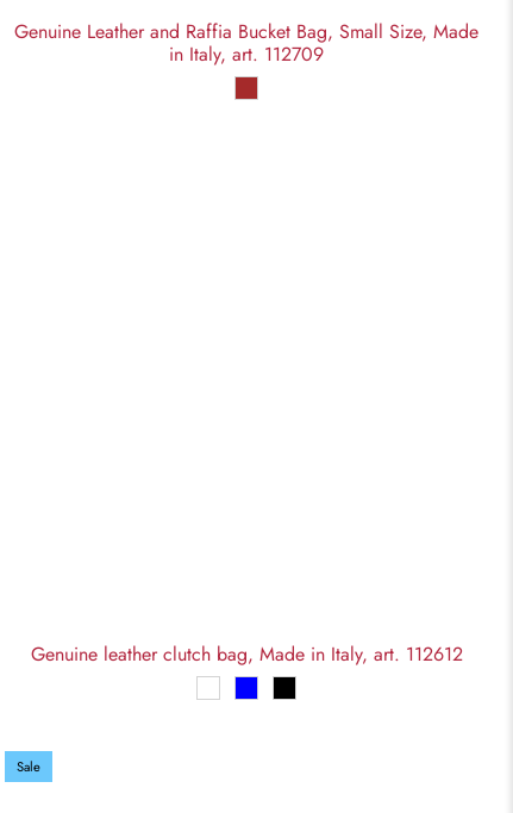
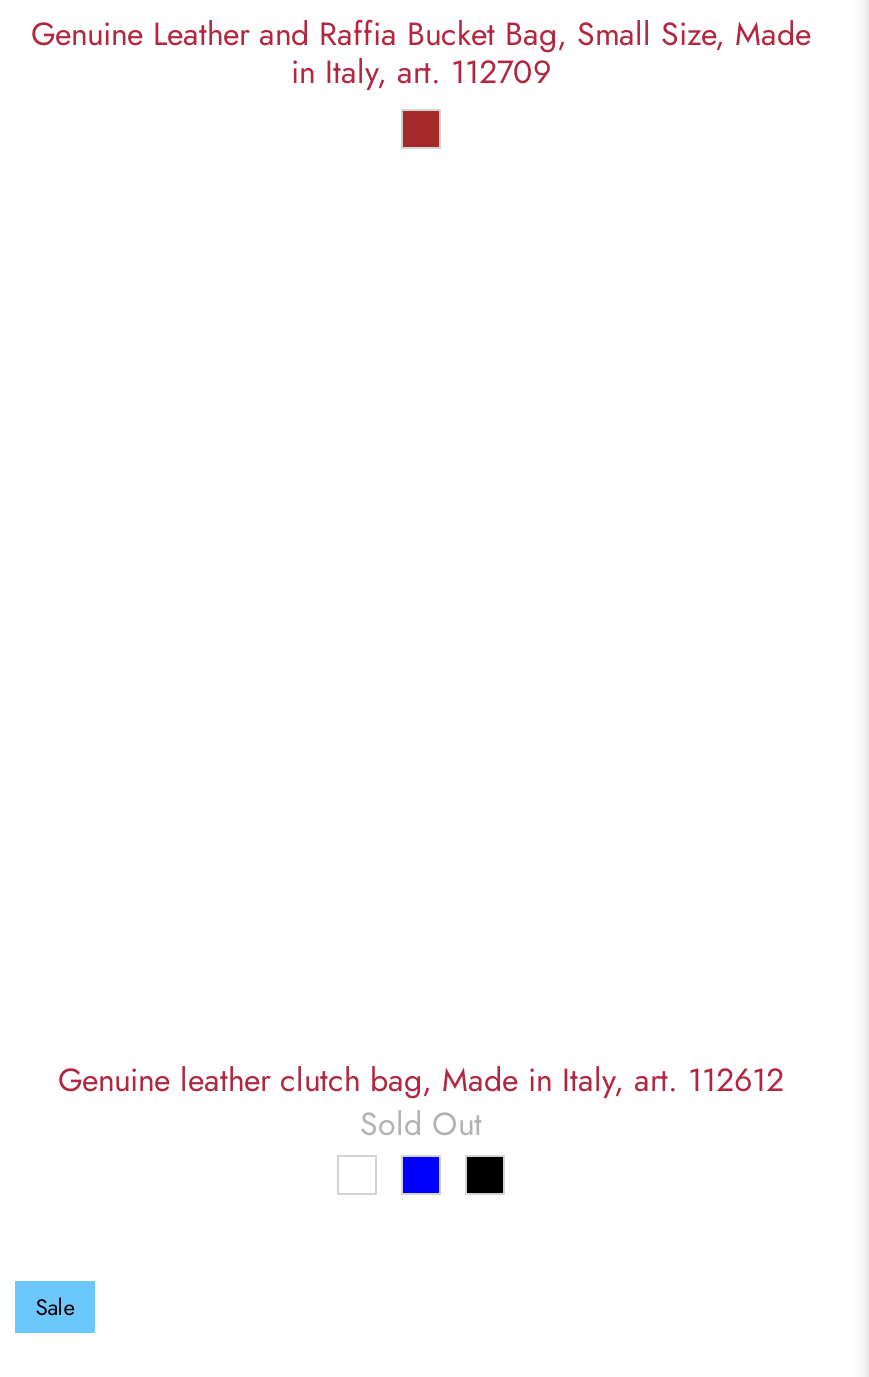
none -> [360,1101,482,1147] Sold Out

